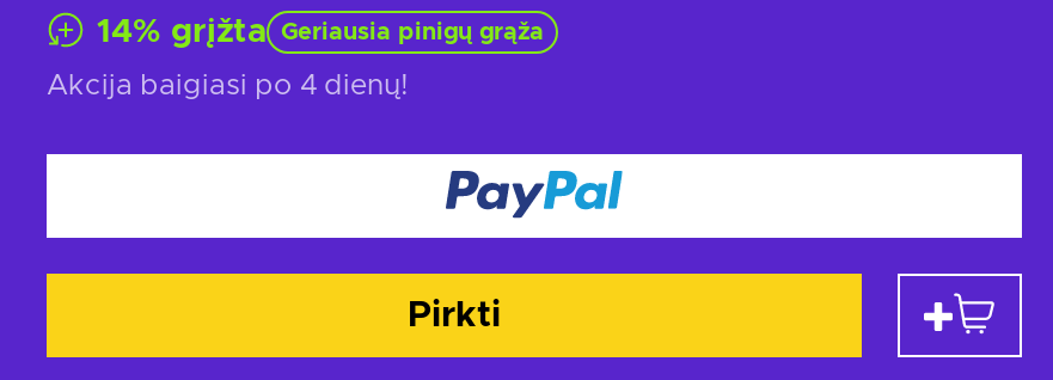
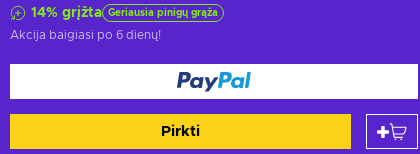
[47,69,408,98] Akcija baigiasi po 4 dienų! -> [10,29,161,41] Akcija baigiasi po 6 dienų!

